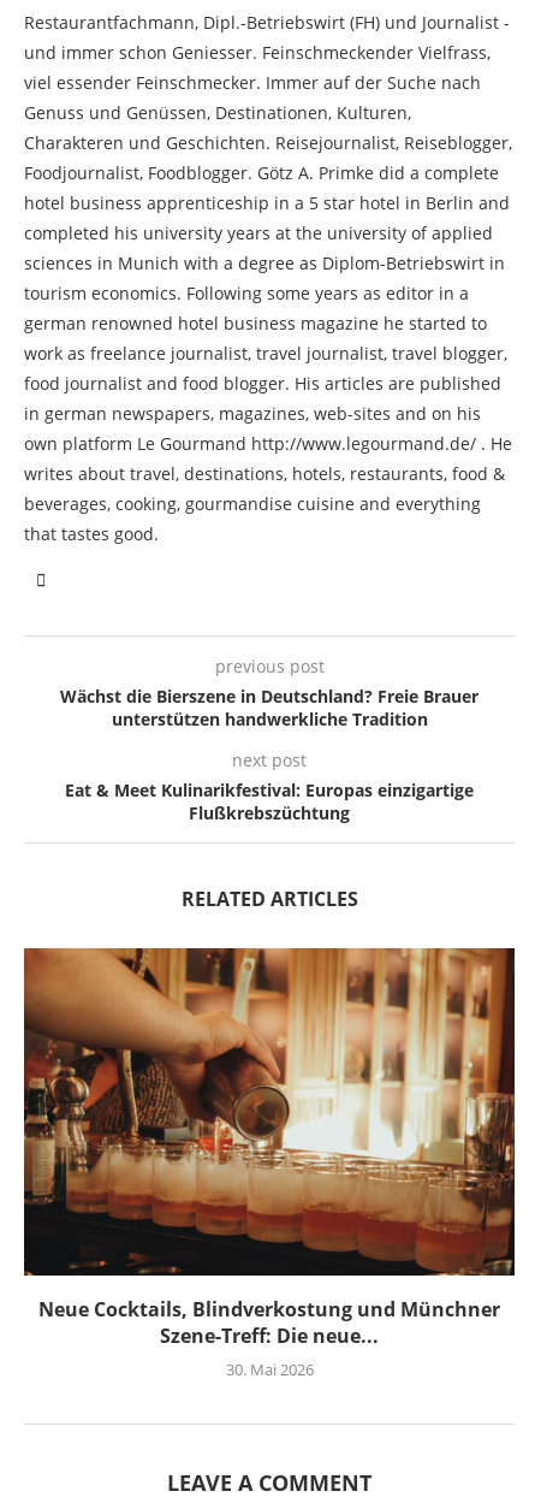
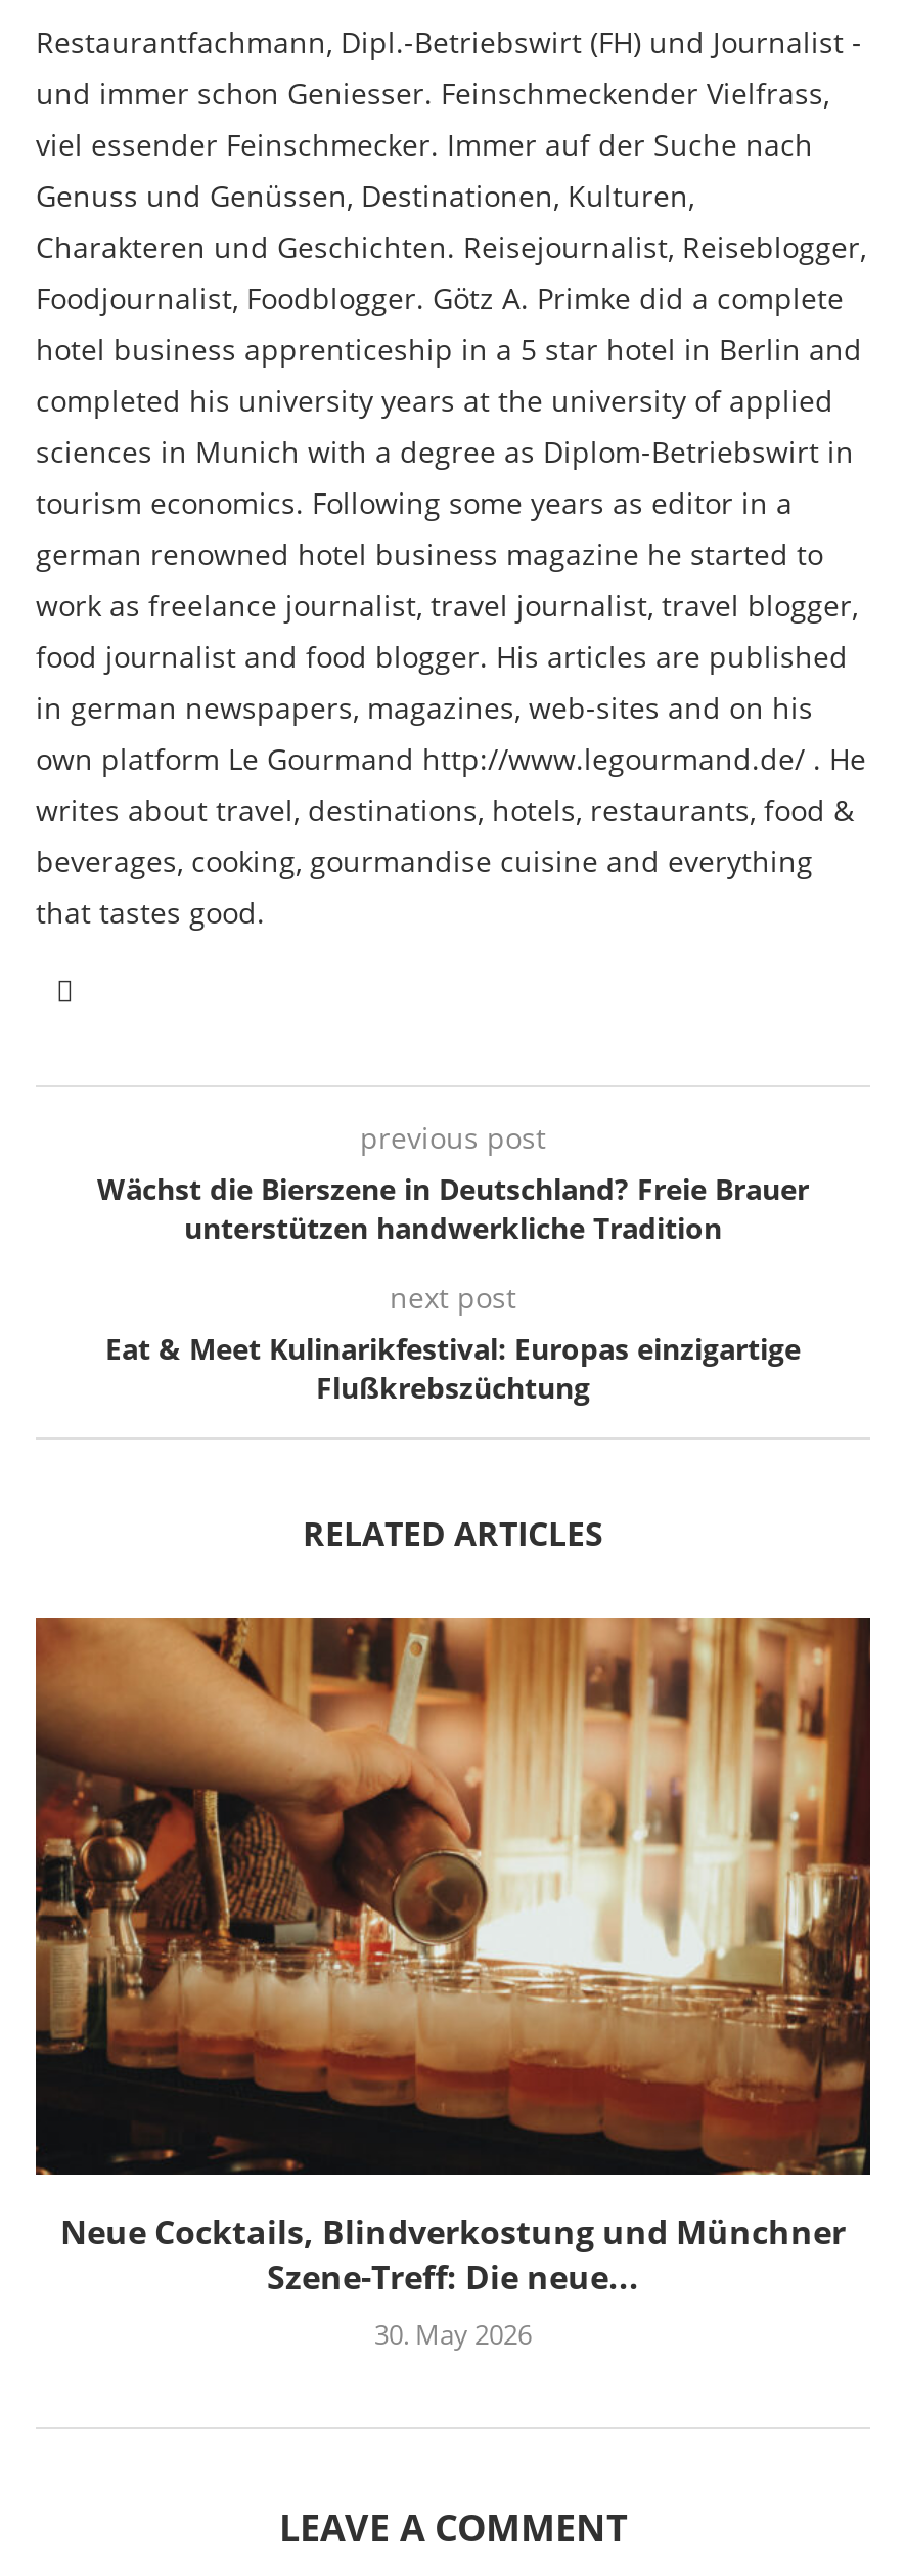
[225,1359,313,1380] 30. Mai 2026 -> [374,2316,532,2353] 30. May 2026

